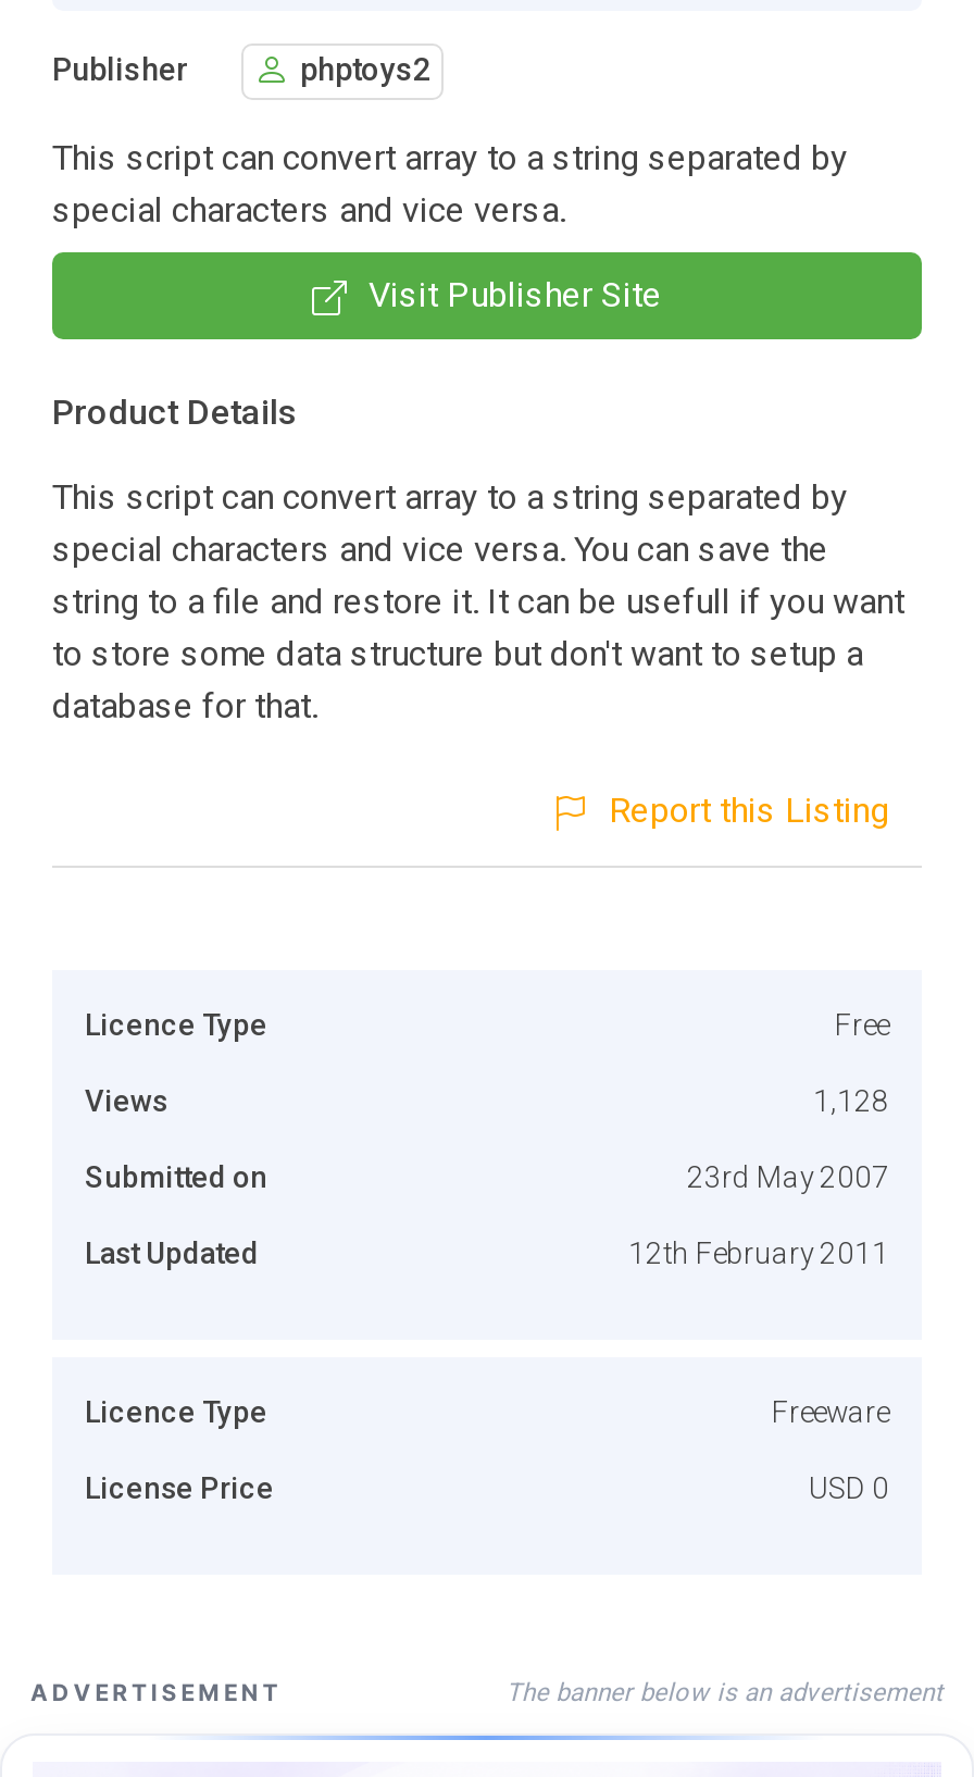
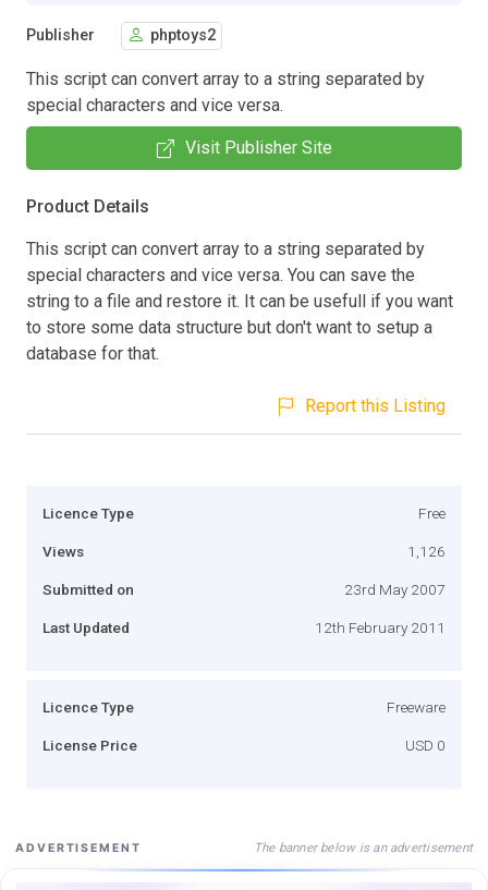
[813,1083,889,1118] 1,128 -> [407,542,446,560] 1,126

